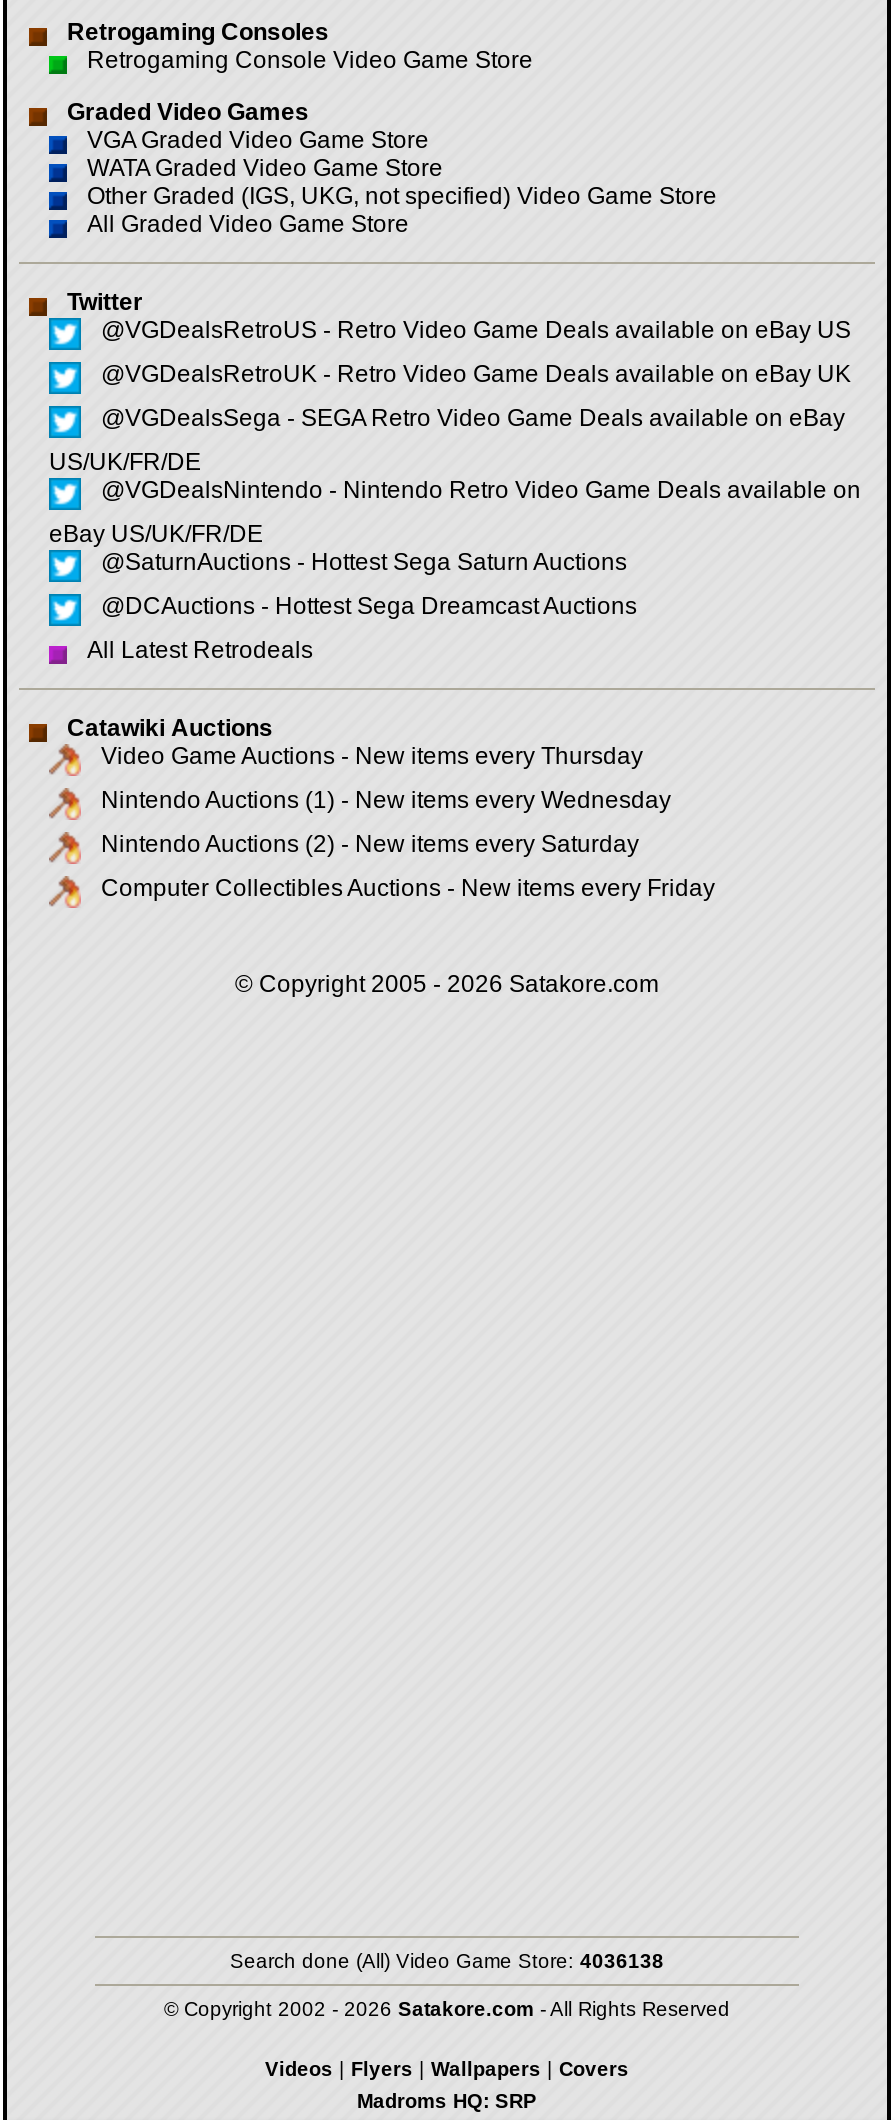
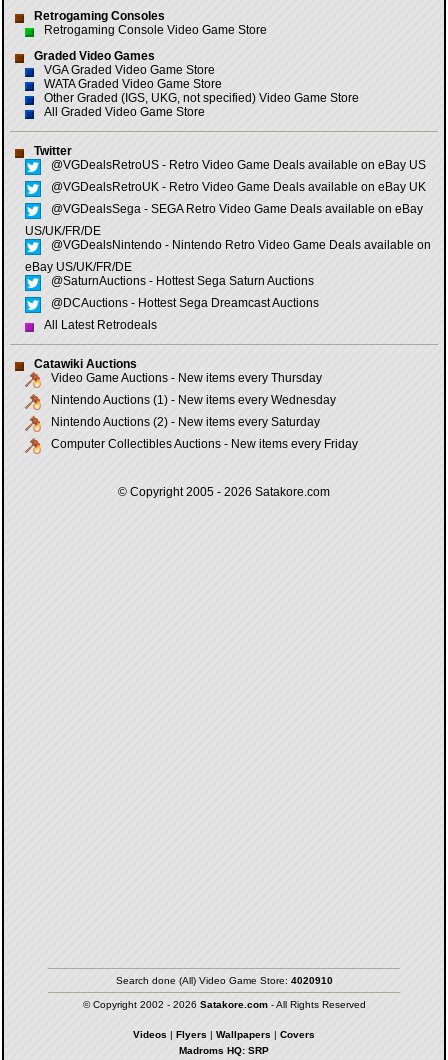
[230,1950,664,1972] Search done (All) Video Game Store: 4036138 -> [115,975,332,986] Search done (All) Video Game Store: 4020910

